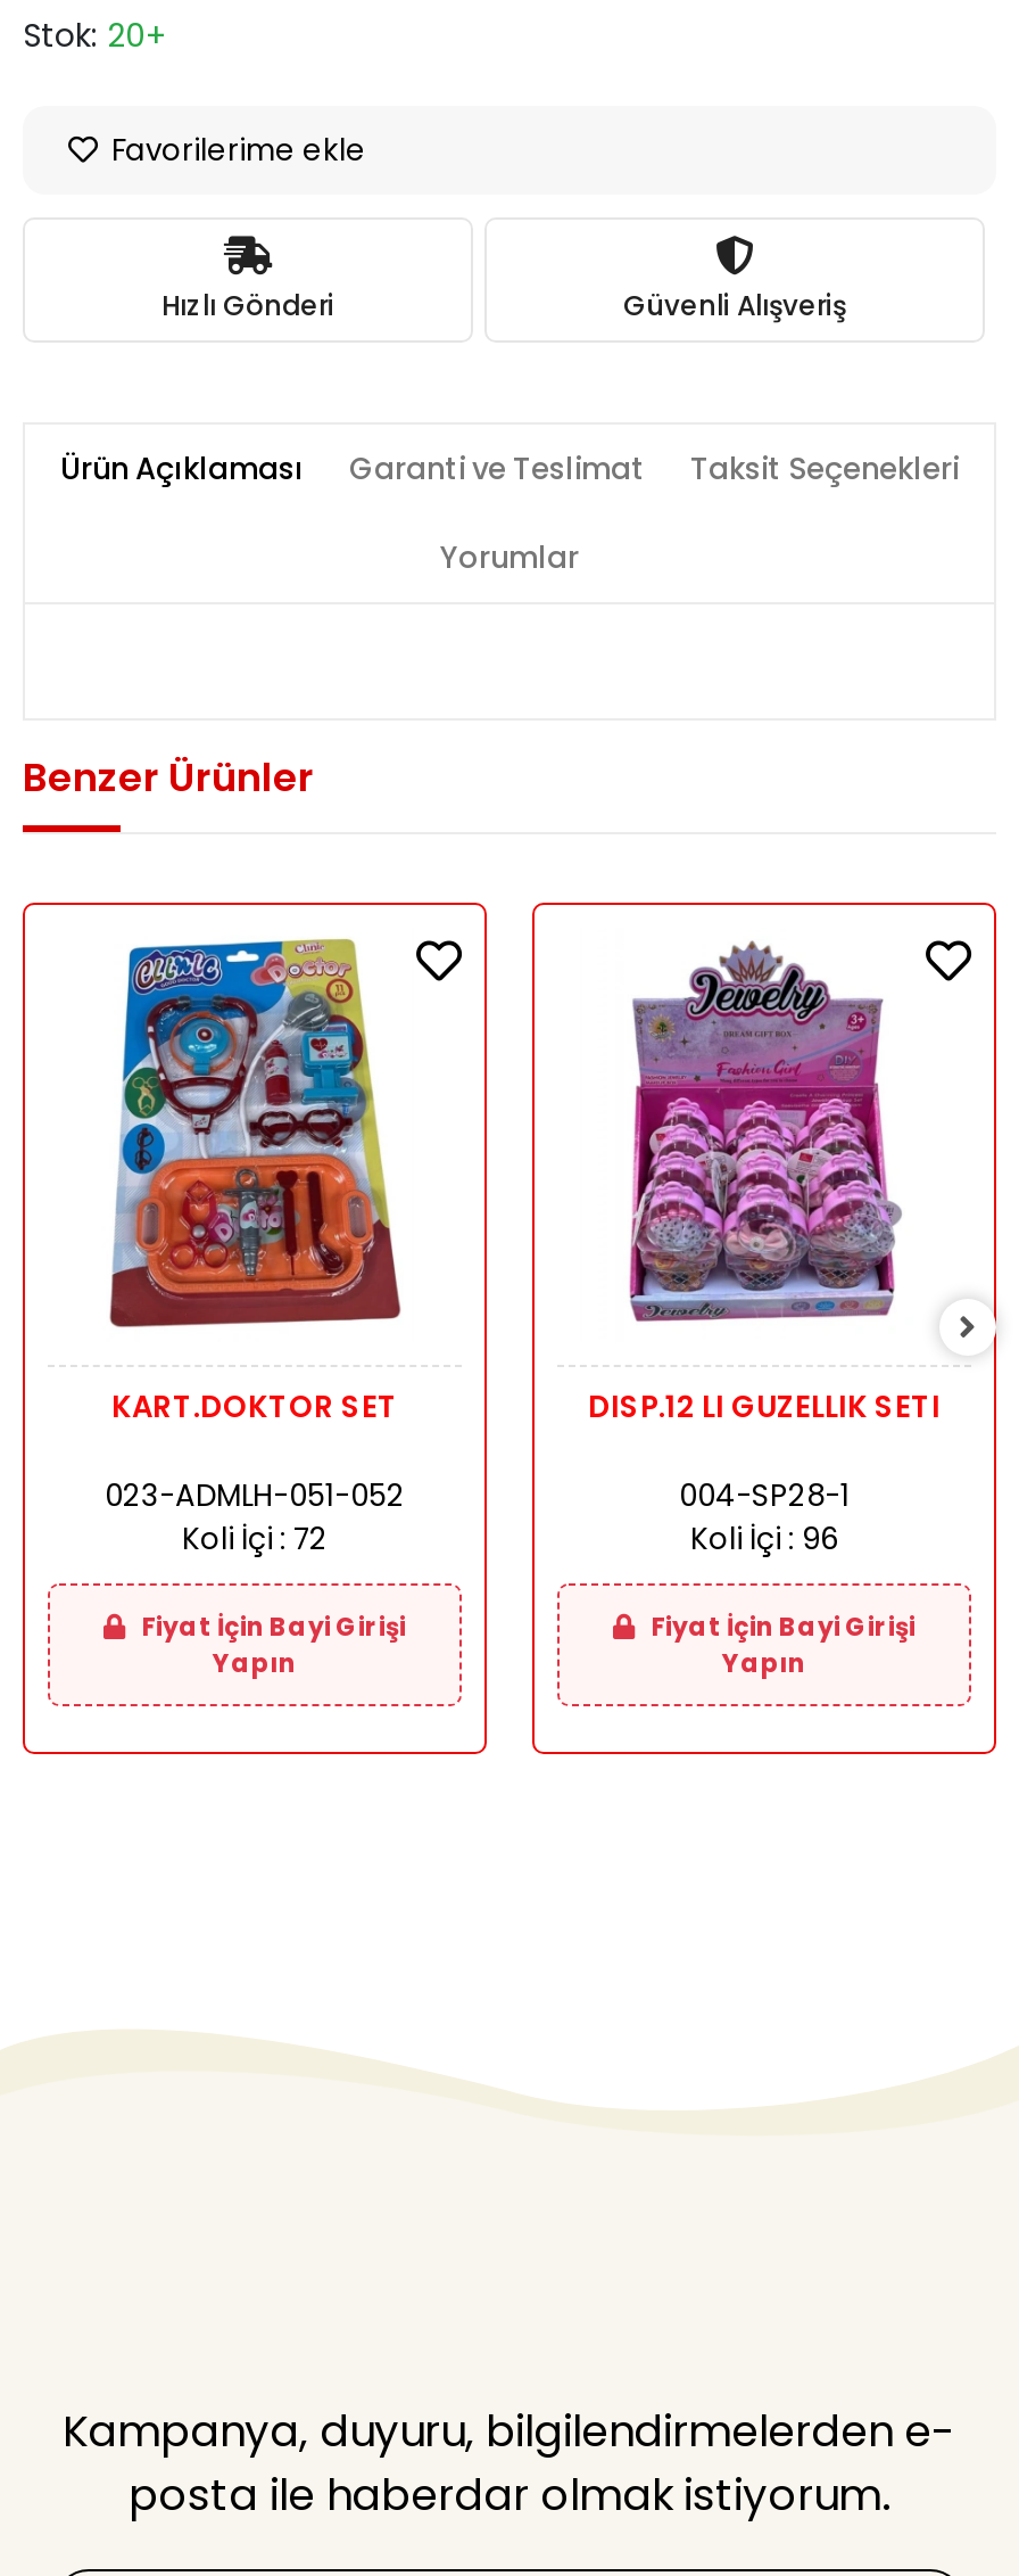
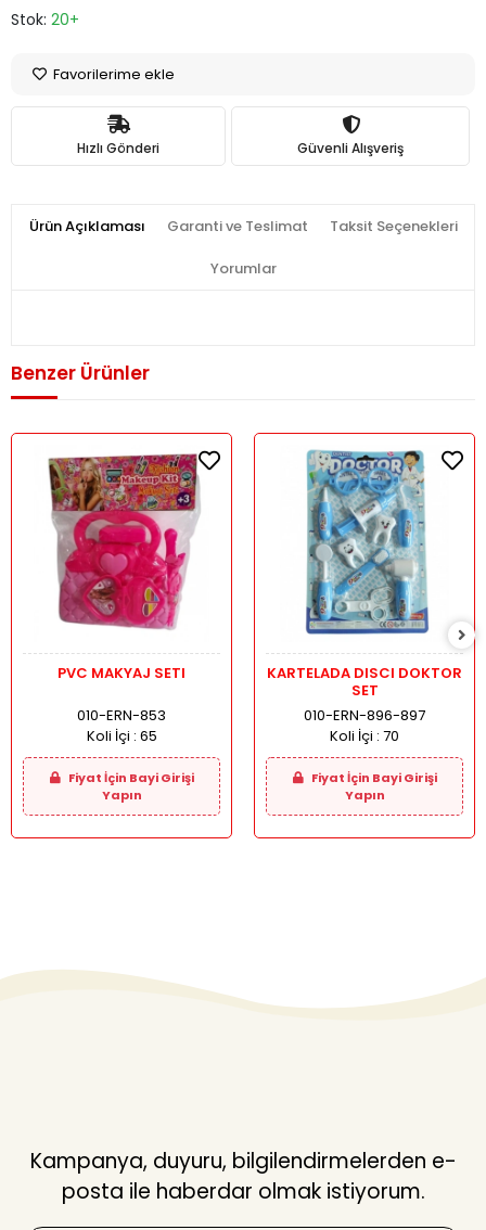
[102,937,419,1429] [image] | KART.DOKTOR SET -> [48,450,201,683] [image] | PVC MAKYAJ SETI
[588,939,941,1561] [image] | DISP.12 LI GUZELLIK SETI | 004-SP28-1 | Koli İçi : 96 -> [267,449,462,746] [image] | KARTELADA DISCI DOKTOR | SET | 010-ERN-896-897 | Koli İçi : 70
[105,1474,405,1561] 023-ADMLH-051-052 | Koli İçi : 72 -> [77,705,166,746] 010-ERN-853 | Koli İçi : 65

